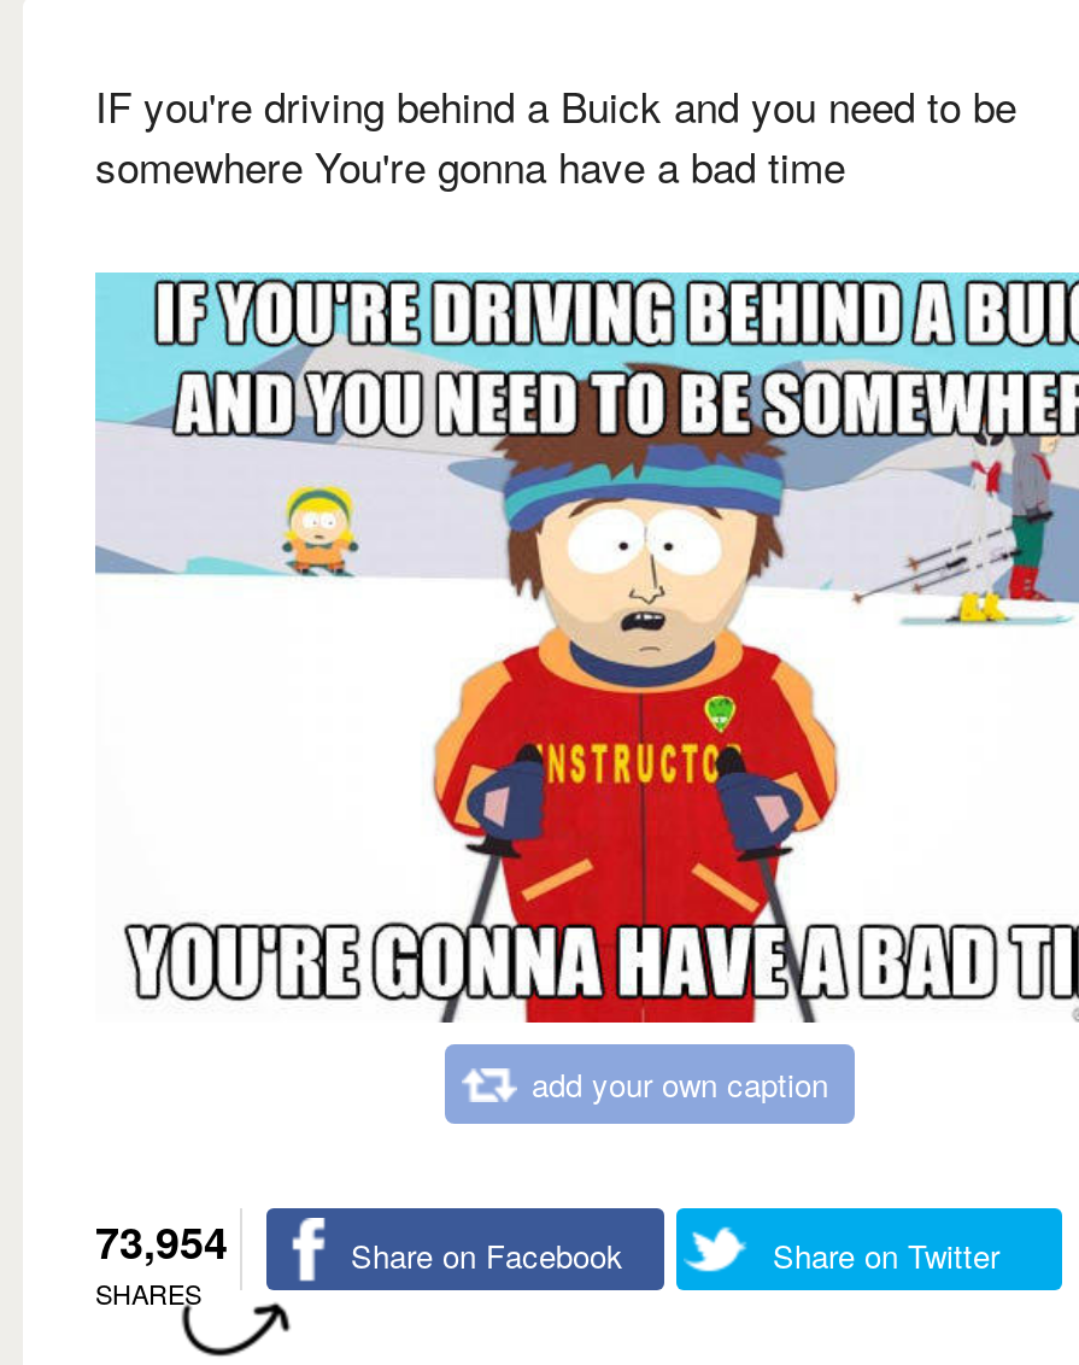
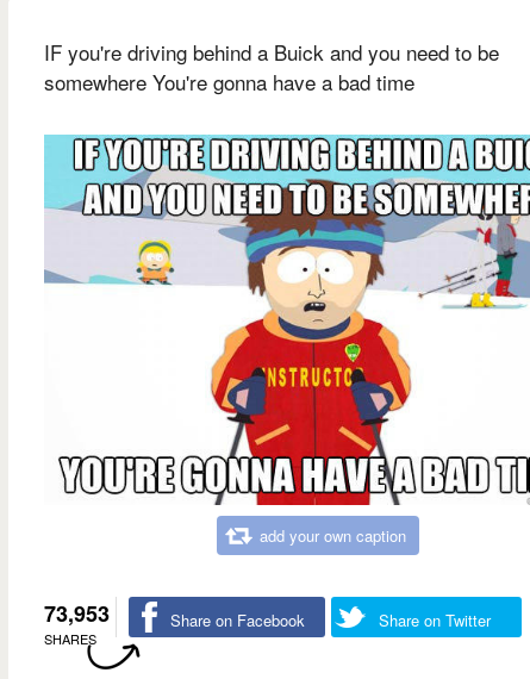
[95,1209,228,1272] 73,954 -> [44,597,110,628] 73,953

